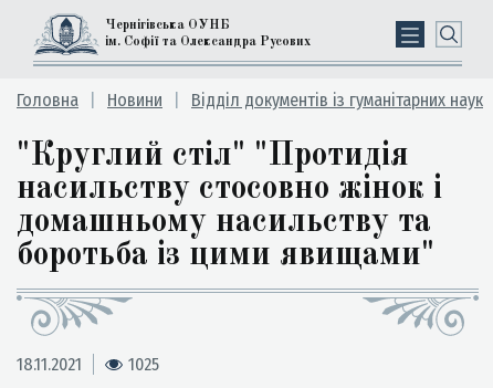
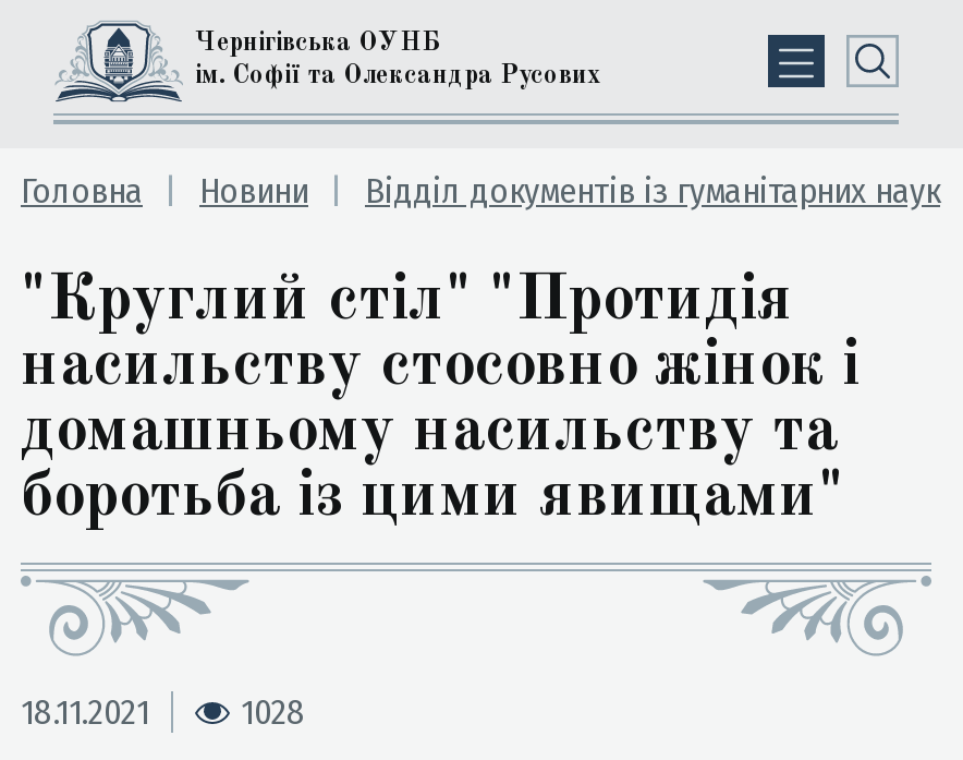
[128,354,159,375] 1025 -> [241,691,306,733] 1028

